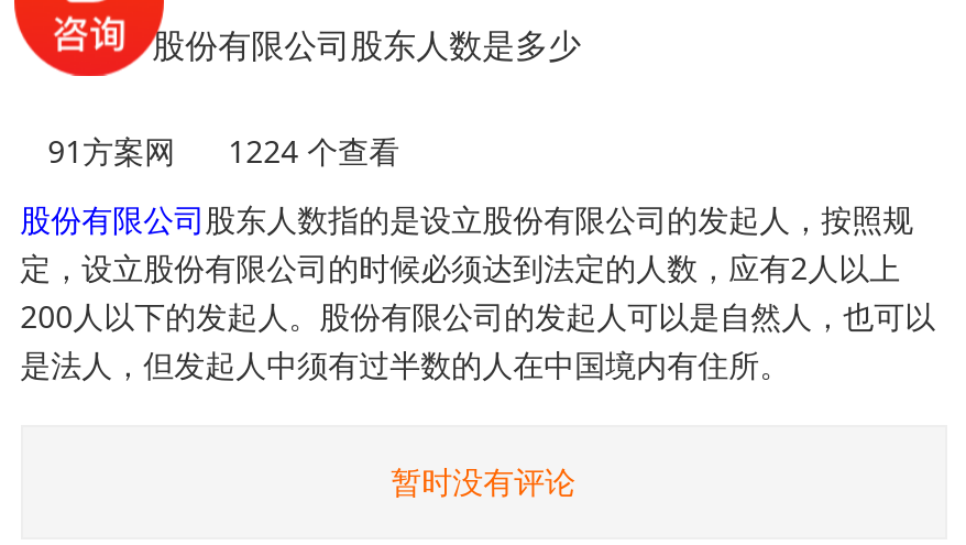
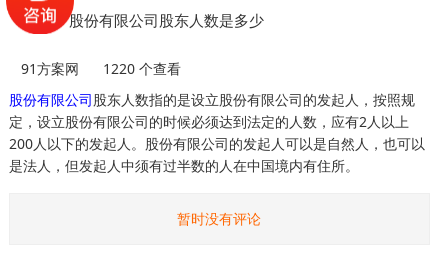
[48,130,400,172] 91方案网1224 个查看 -> [21,59,181,78] 91方案网1220 个查看

